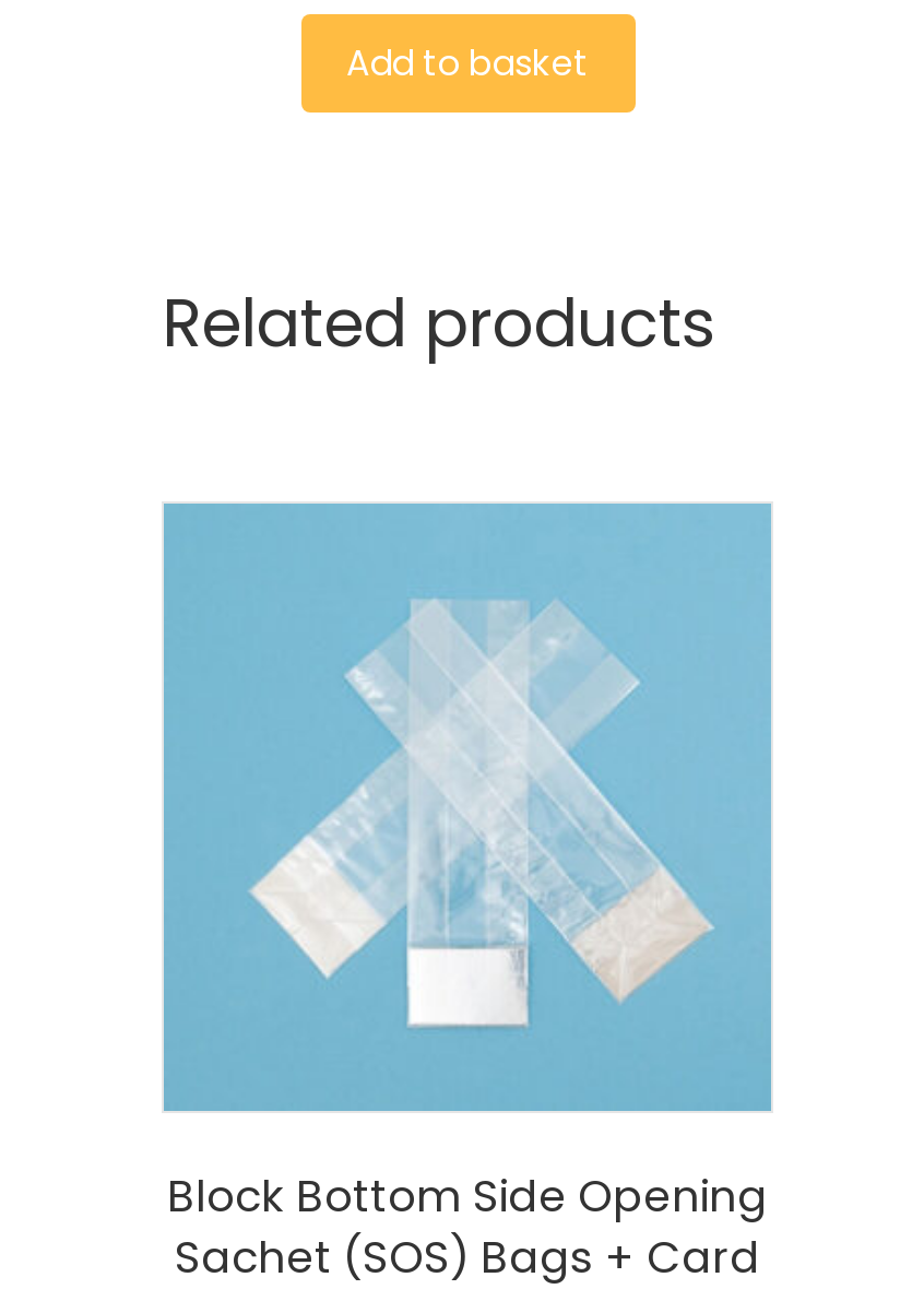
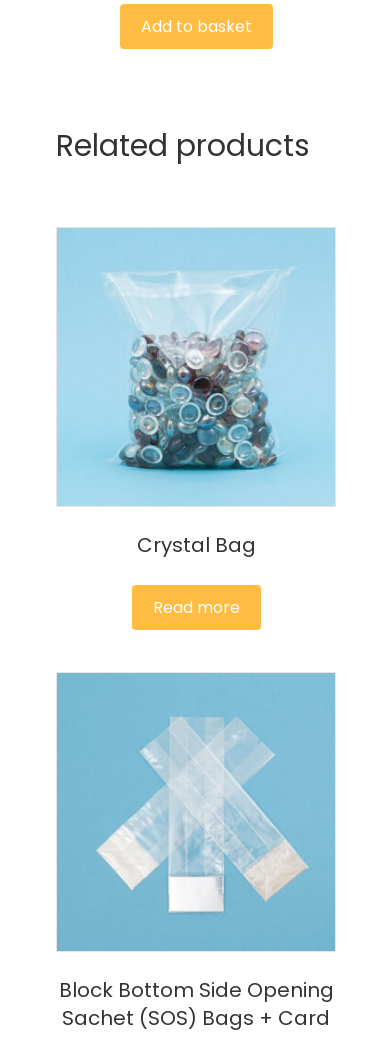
none -> [57,228,335,619] [image] | Crystal Bag | Read more

